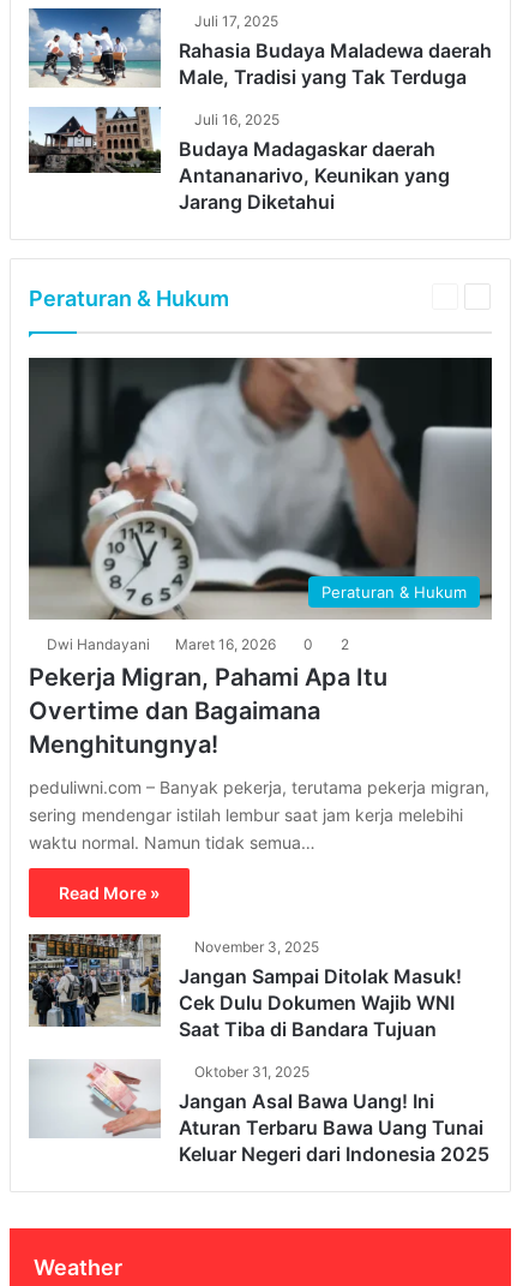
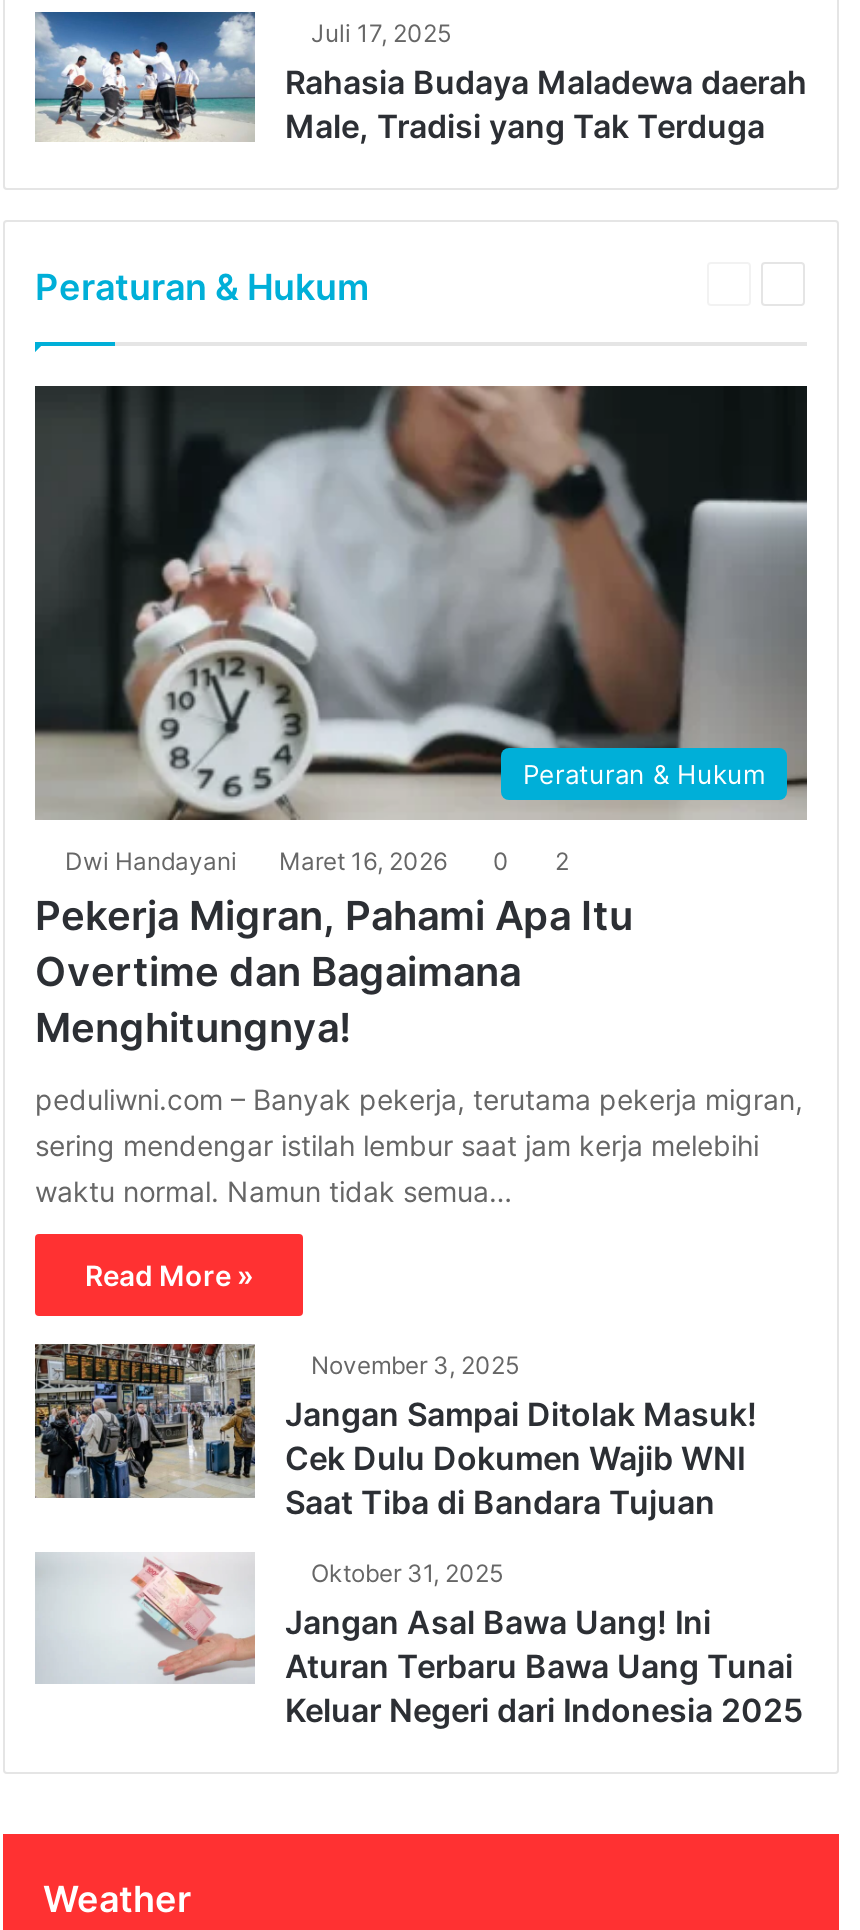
[28,106,450,214] [image] | Juli 16, 2025 | Budaya Madagaskar daerah | Antananarivo, Keunikan yang | Jarang Diketahui -> none

